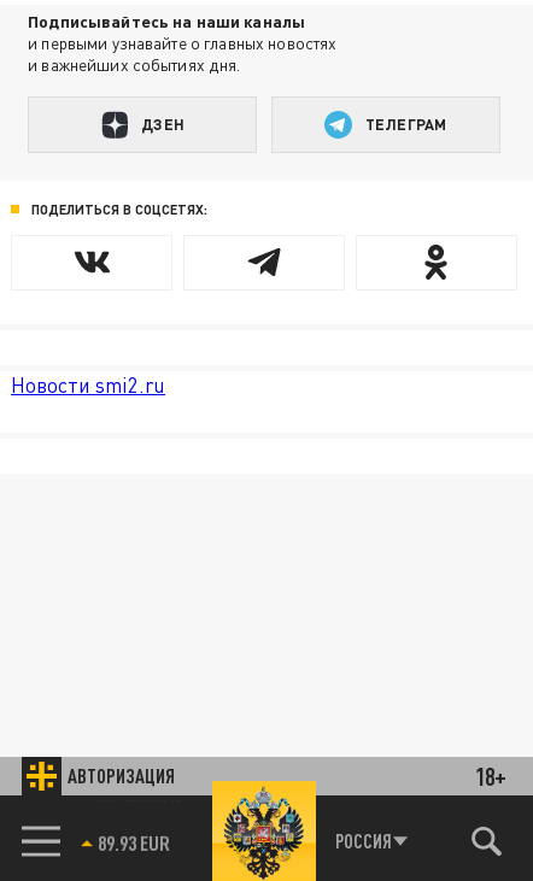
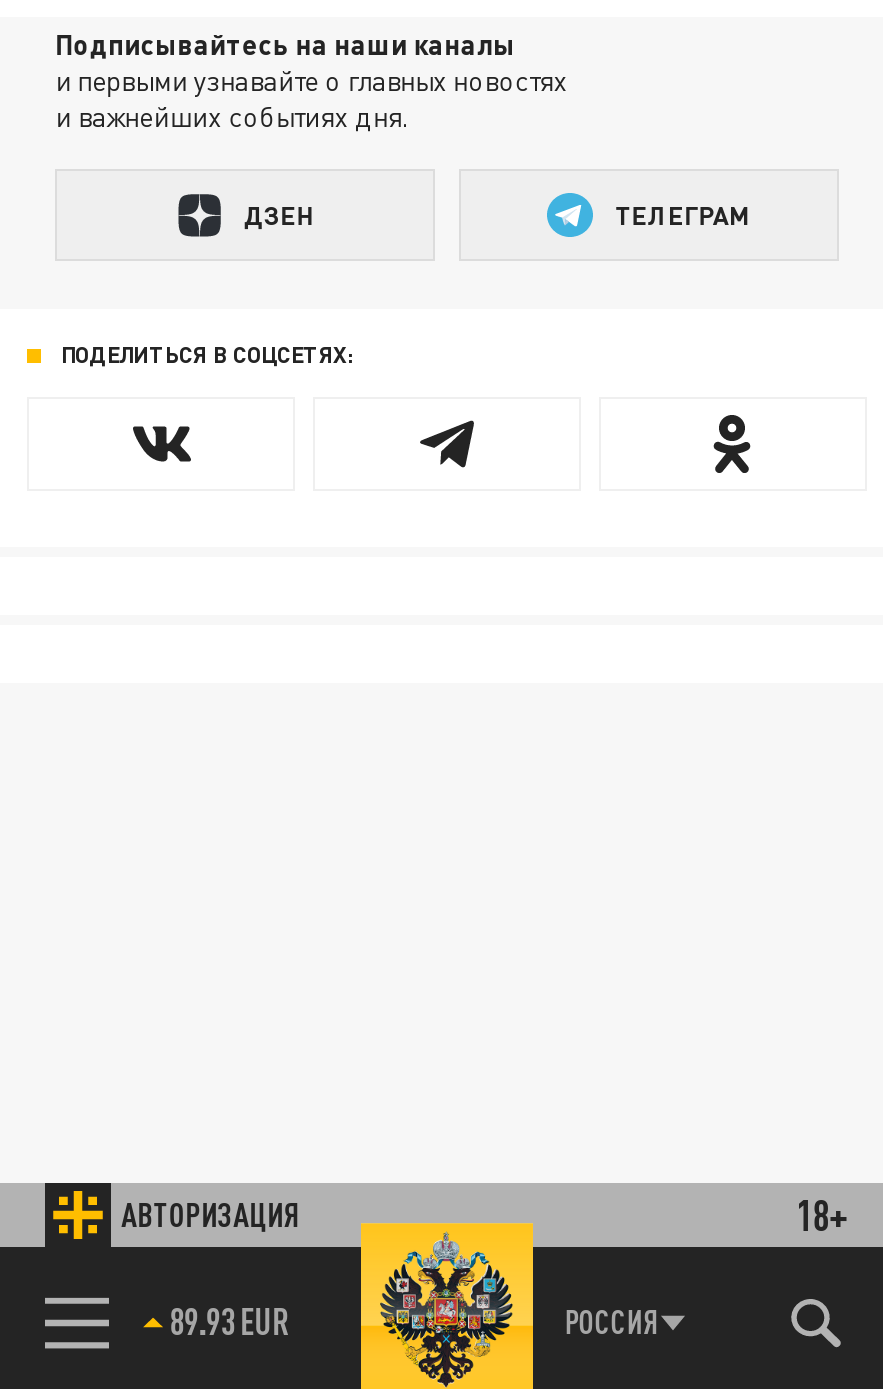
[11,373,165,398] Новости smi2.ru -> none

